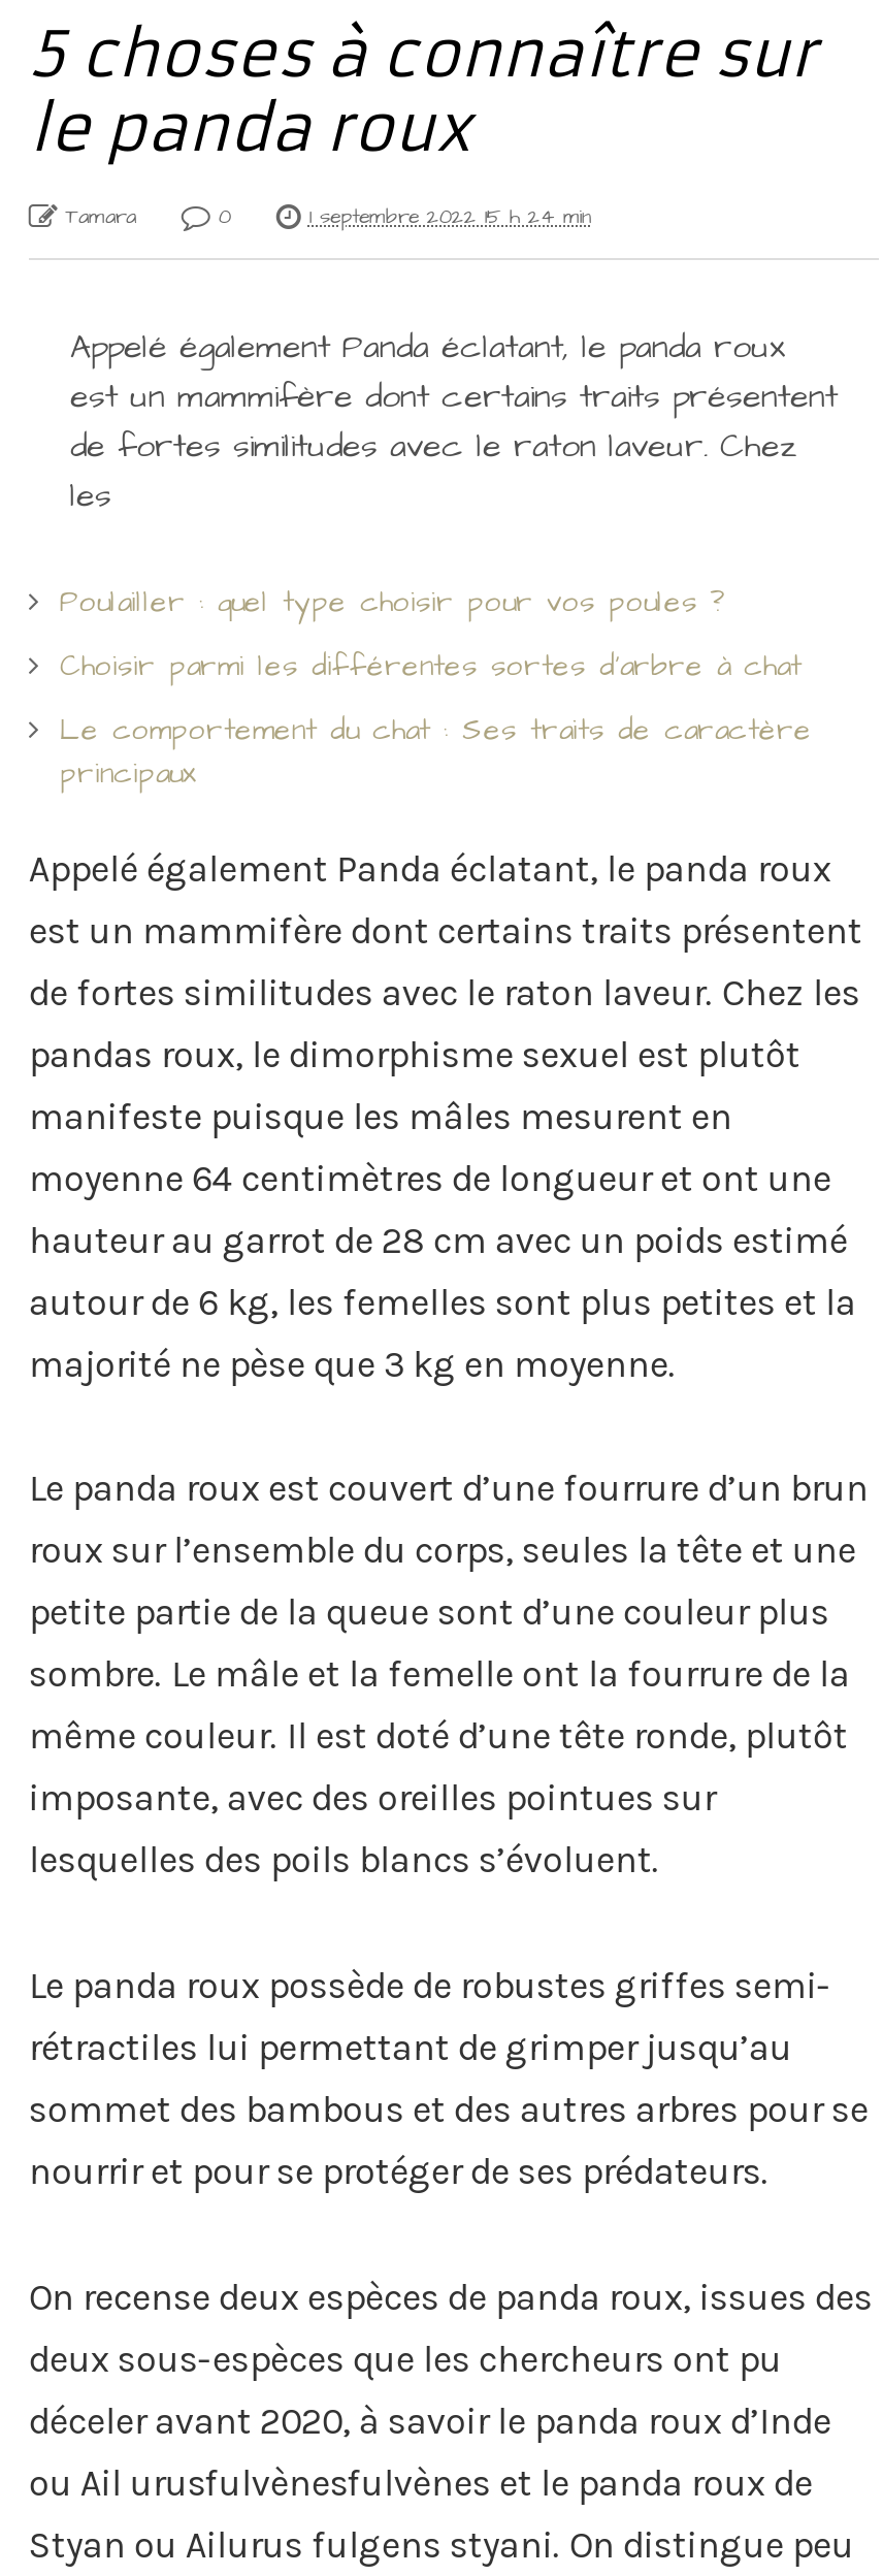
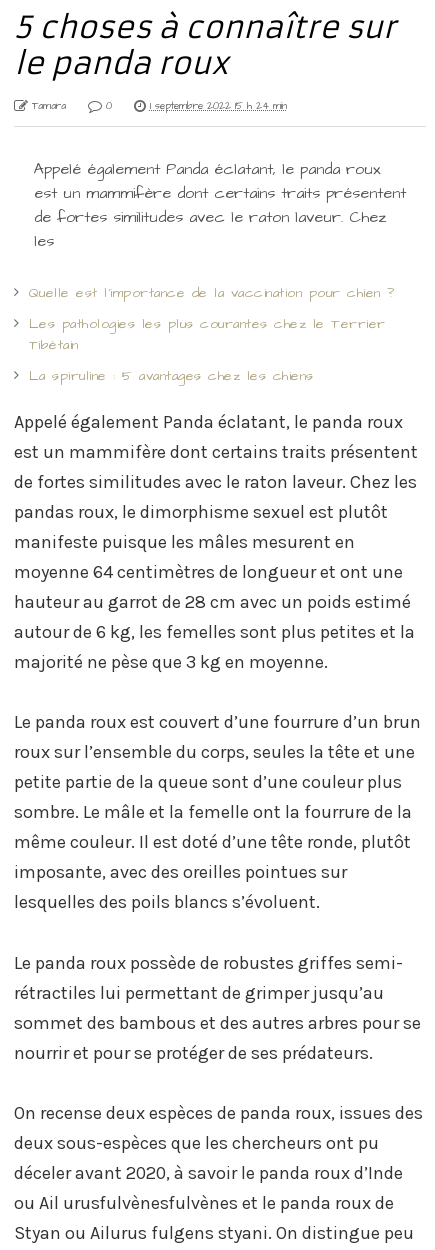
[60,581,726,623] Poulailler : quel type choisir pour vos poules ? -> [29,283,395,303] Quelle est l’importance de la vaccination pour chien ?
[60,645,801,687] Choisir parmi les différentes sortes d’arbre à chat -> [29,314,386,355] Les pathologies les plus courantes chez le Terrier | Tibétain
[60,709,812,794] Le comportement du chat : Ses traits de caractère | principaux -> [29,366,314,386] La spiruline : 5 avantages chez les chiens

